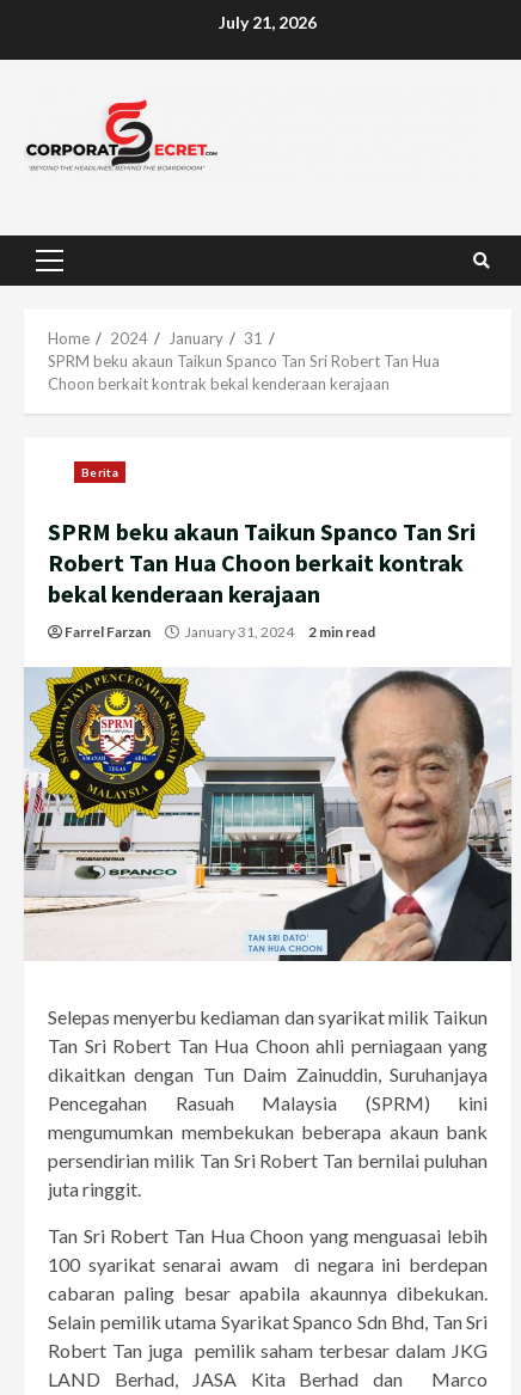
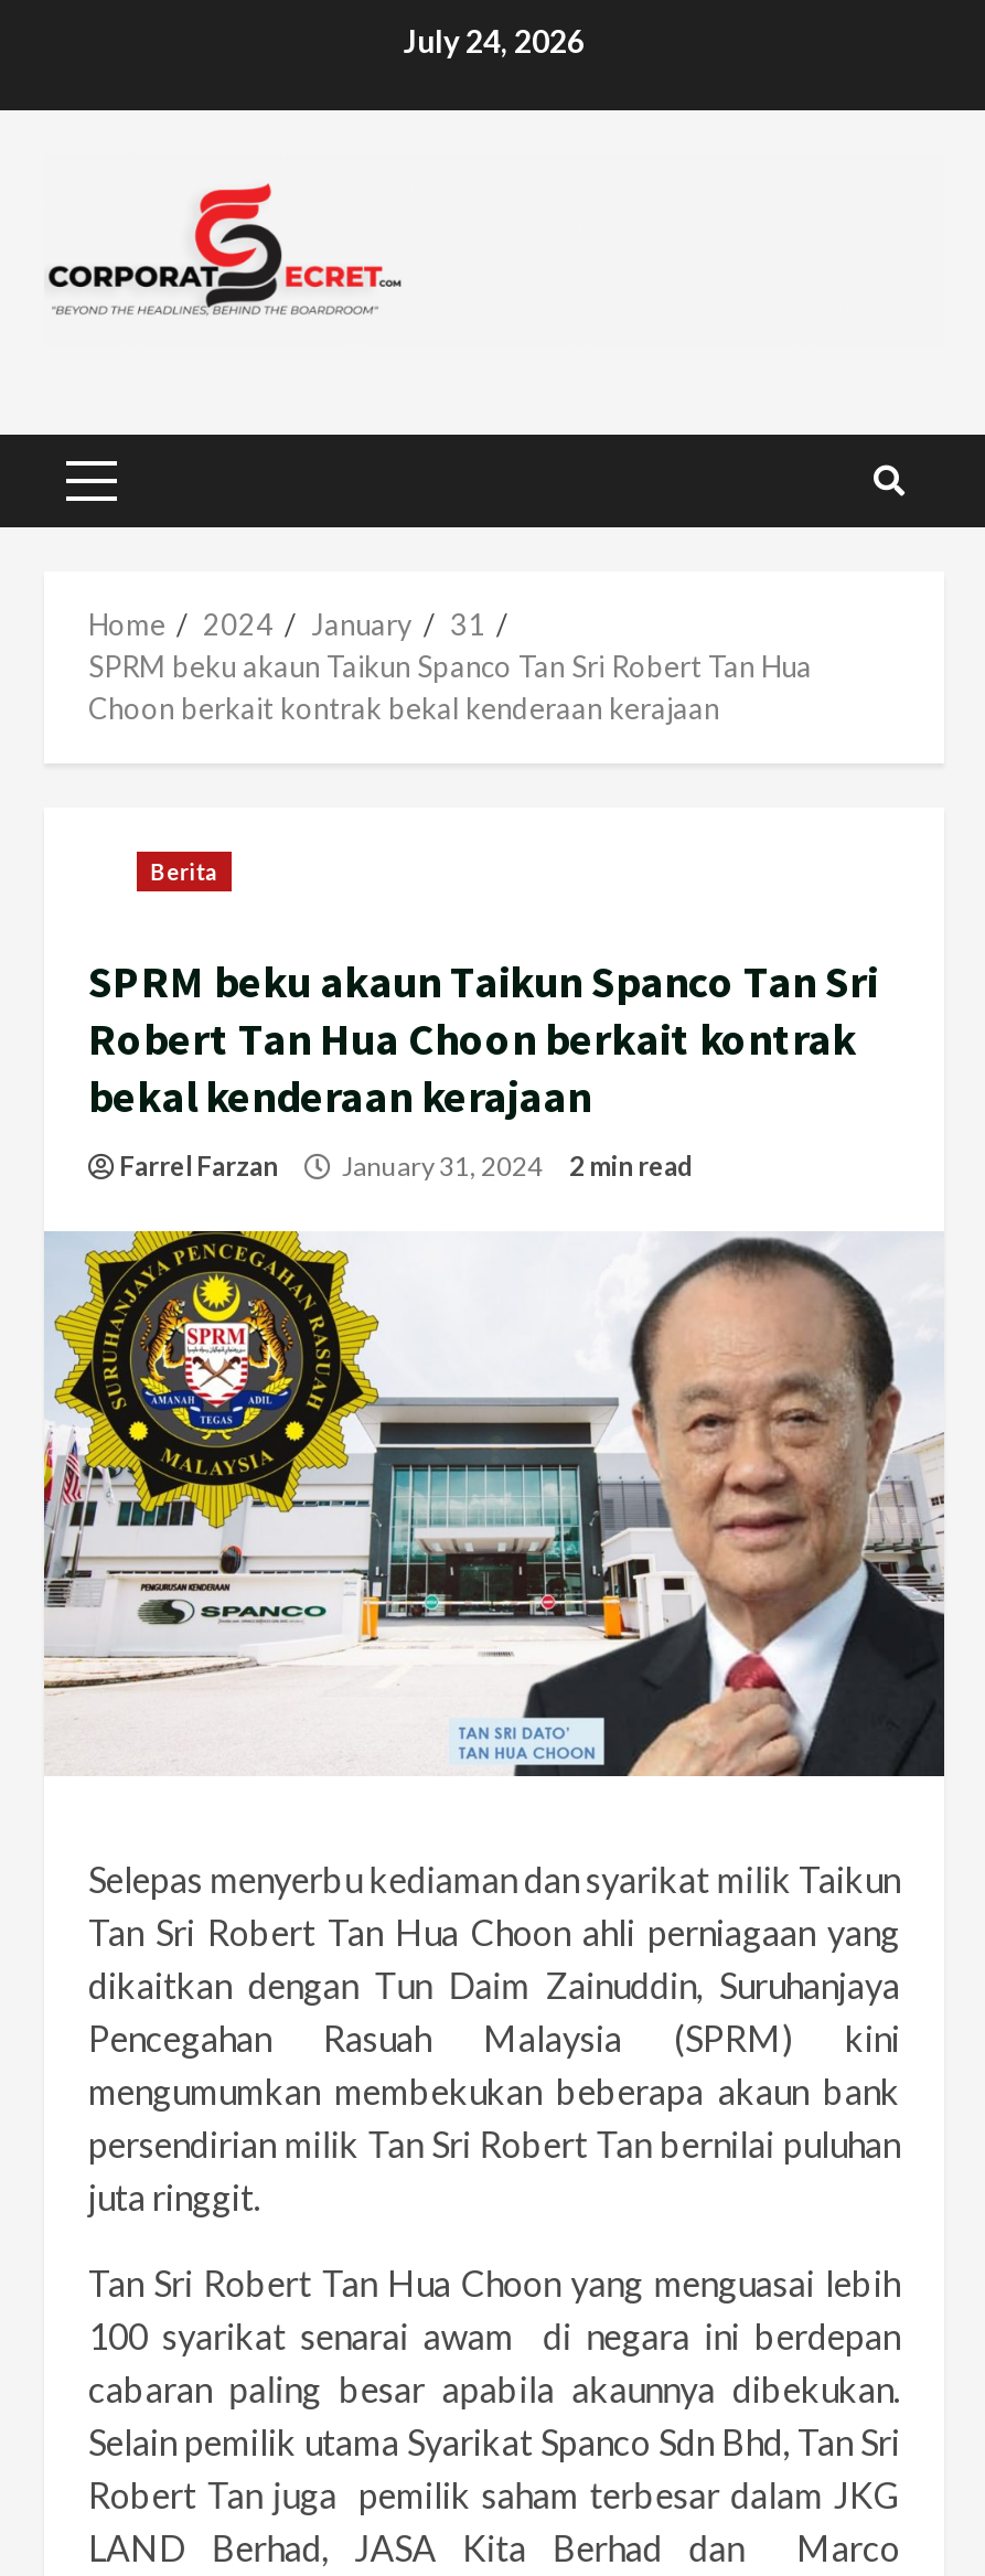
[219,11,317,32] July 21, 2026 -> [404,21,585,58] July 24, 2026

